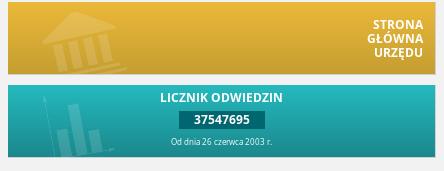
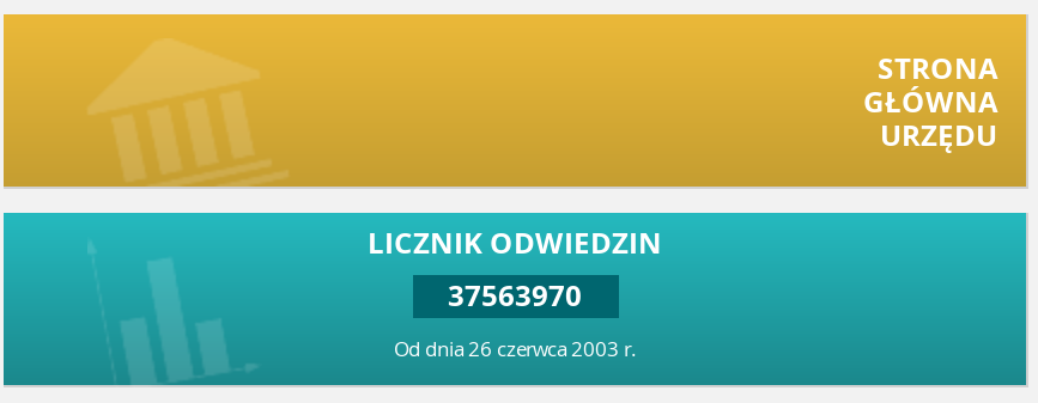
[193,111,249,128] 37547695 -> [448,276,582,317] 37563970

